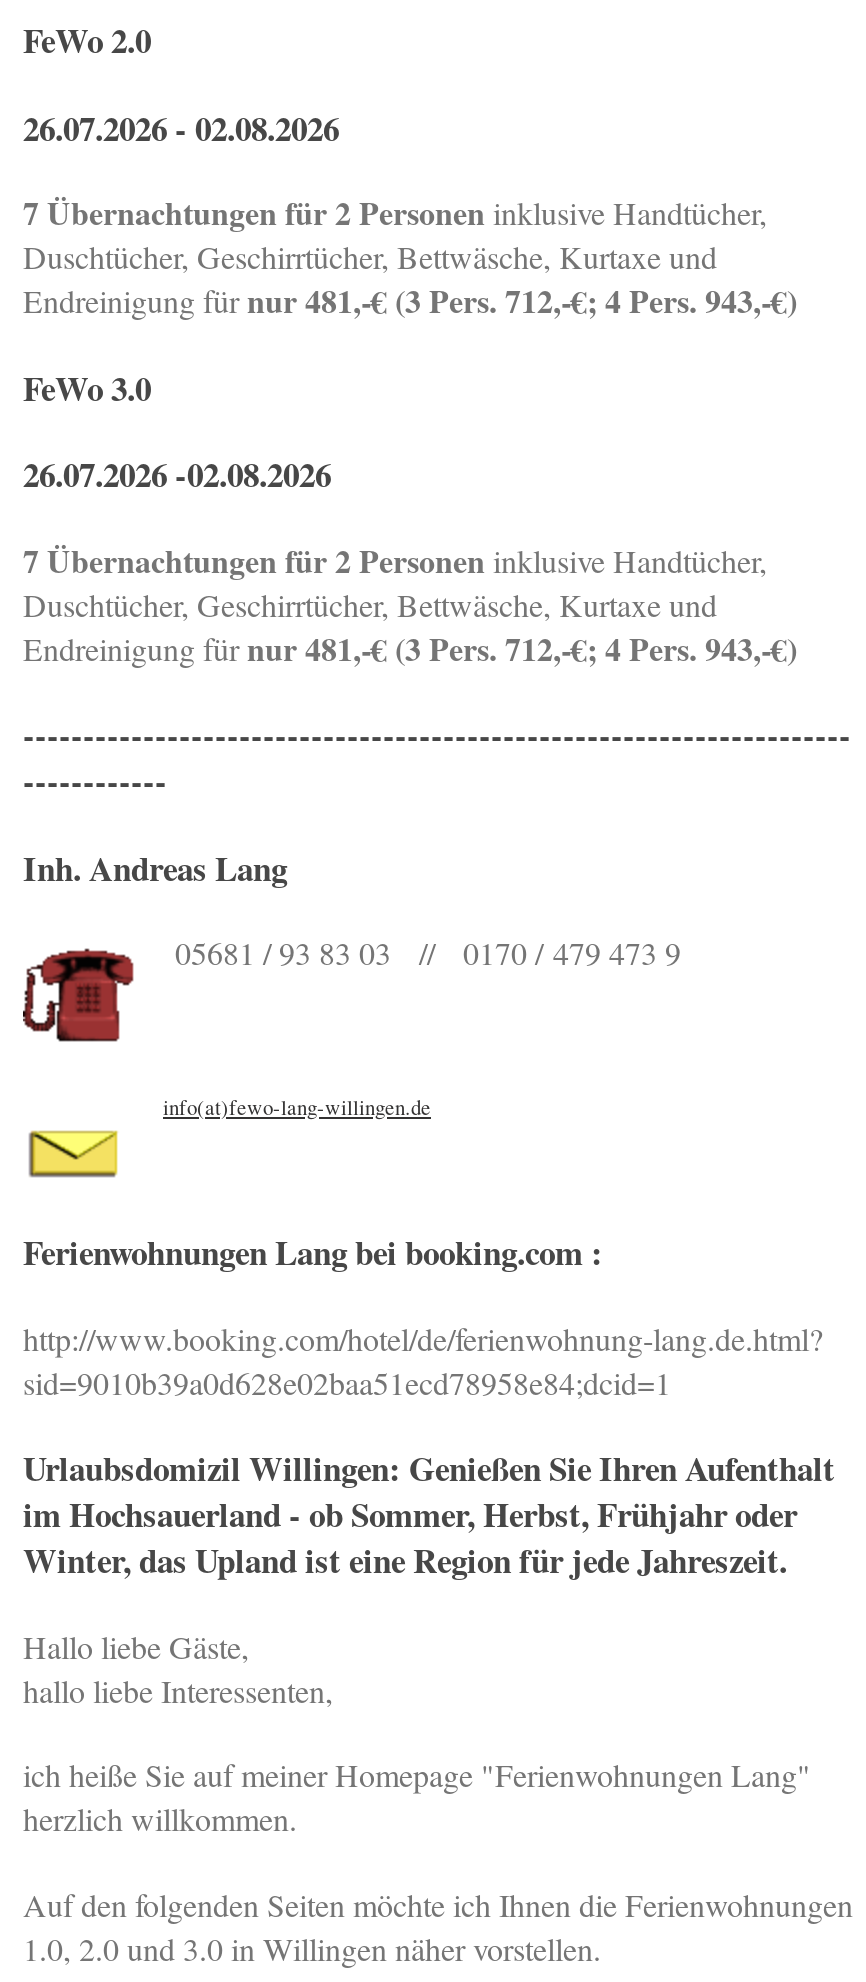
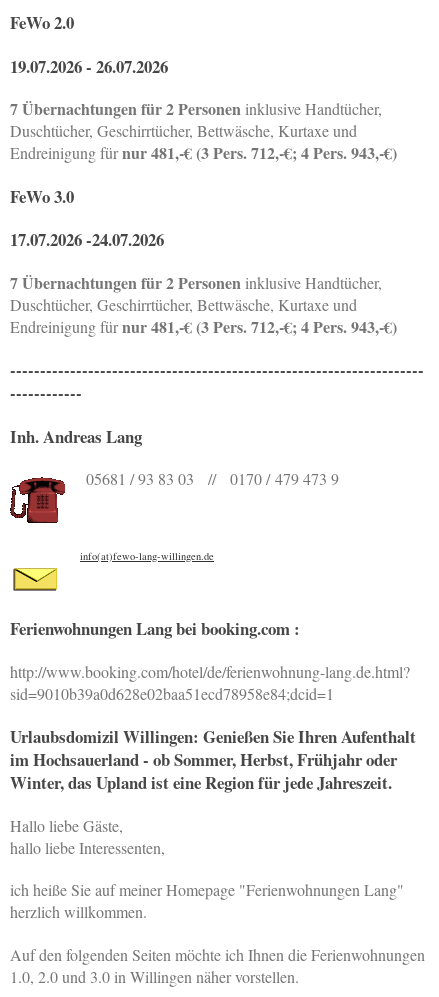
[23,103,339,153] 26.07.2026 - 02.08.2026 -> [10,54,168,79] 19.07.2026 - 26.07.2026
[23,450,331,500] 26.07.2026 -02.08.2026 -> [10,227,164,252] 17.07.2026 -24.07.2026

